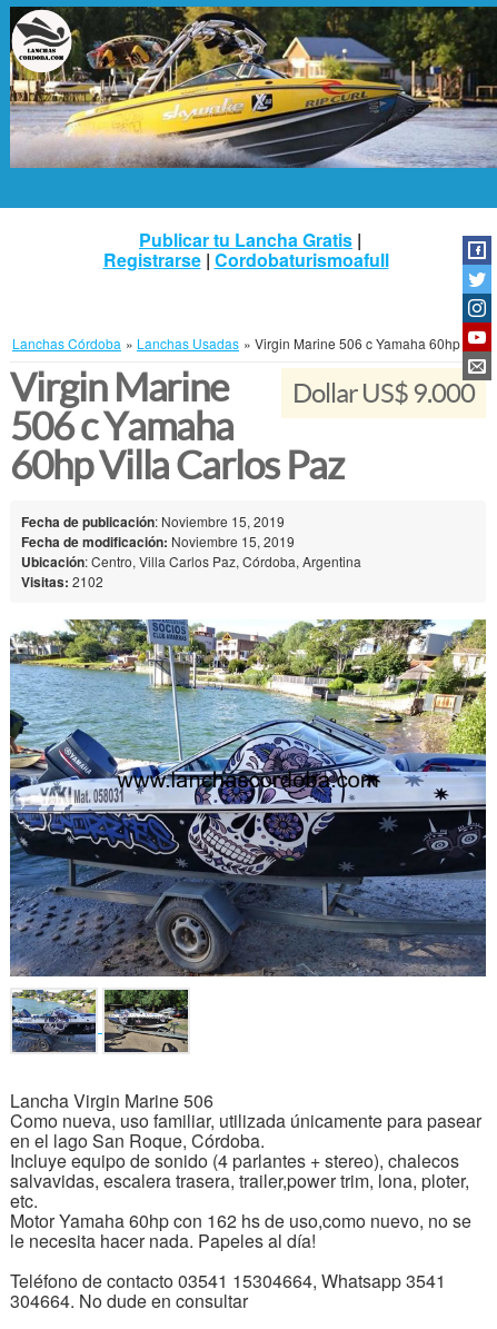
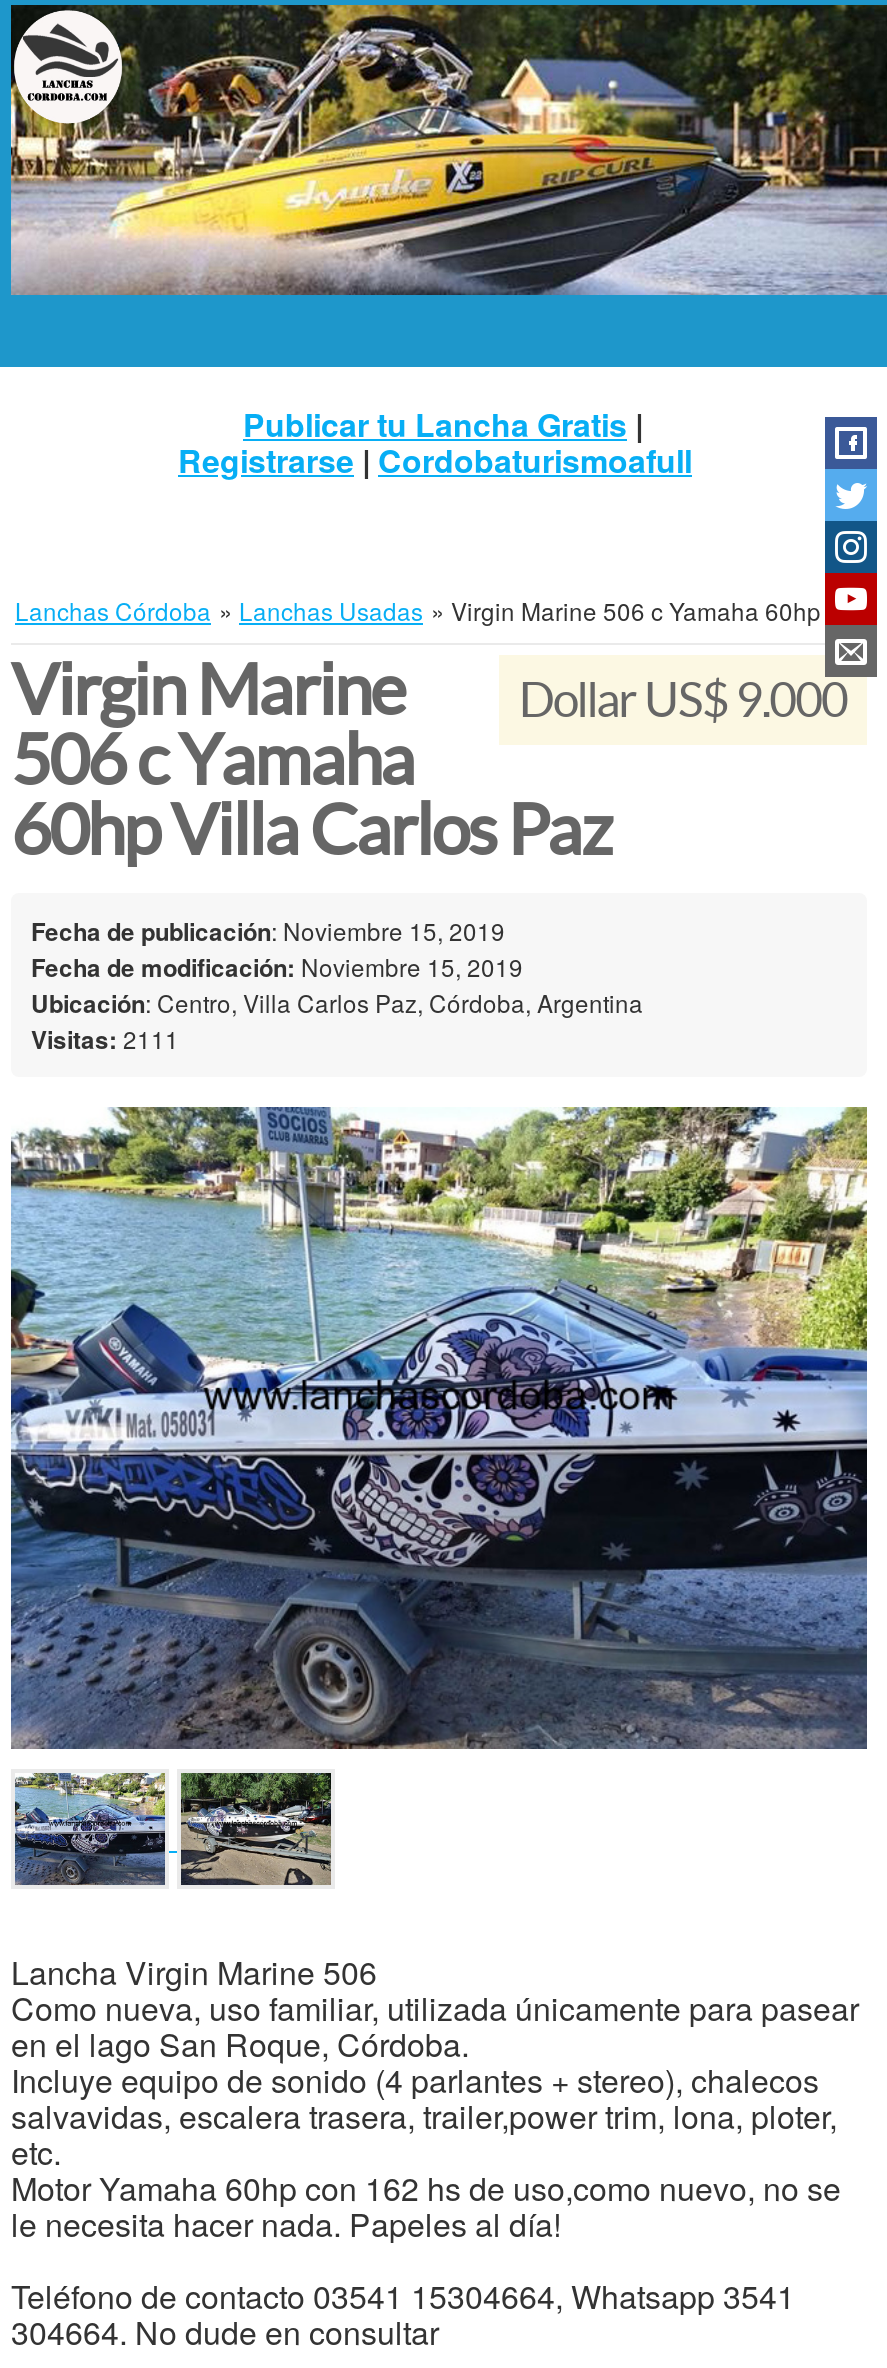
[21,571,103,591] Visitas: 2102 -> [31,1021,179,1057] Visitas: 2111

